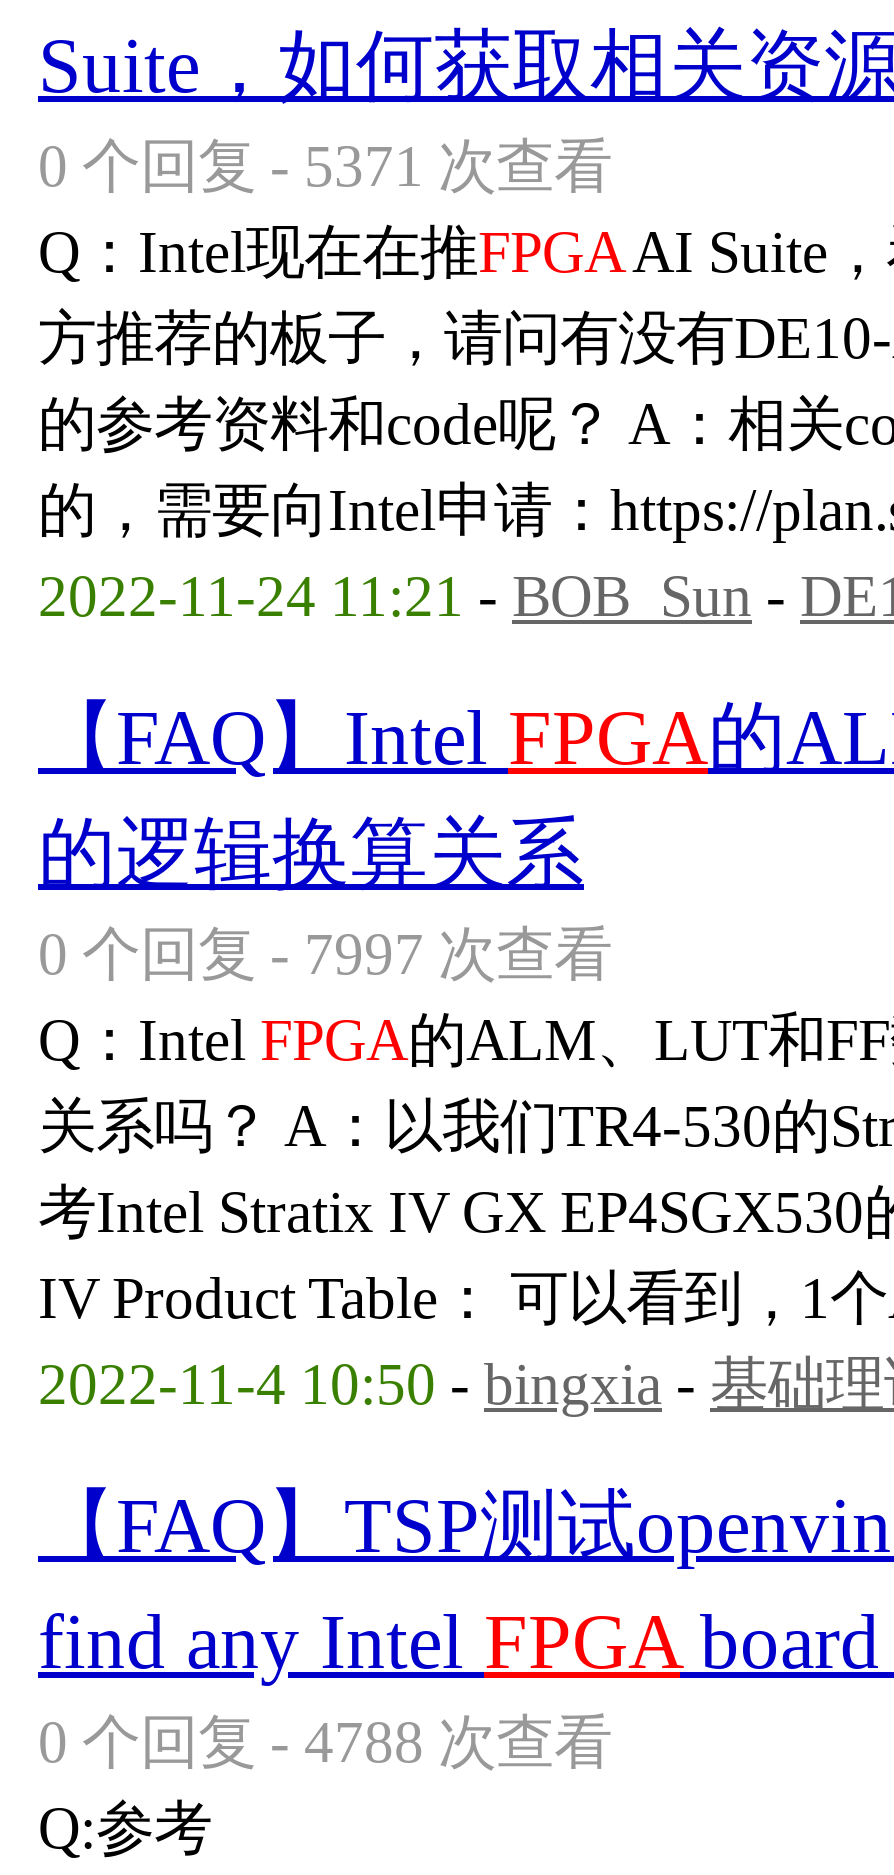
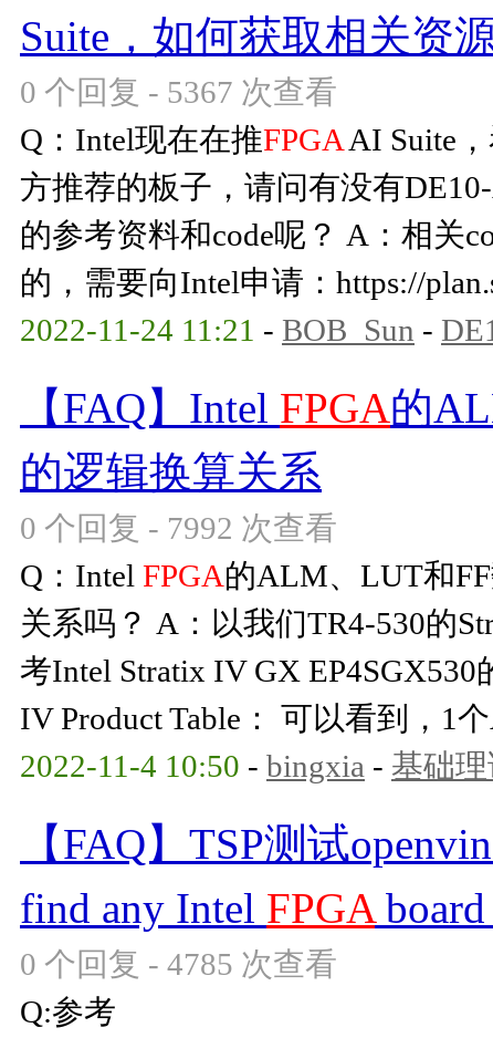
[38,134,612,198] 0 个回复 - 5371 次查看 -> [20,74,337,110] 0 个回复 - 5367 次查看
[38,922,612,986] 0 个回复 - 7997 次查看 -> [20,510,337,546] 0 个回复 - 7992 次查看
[38,1710,612,1774] 0 个回复 - 4788 次查看 -> [20,946,337,982] 0 个回复 - 4785 次查看

